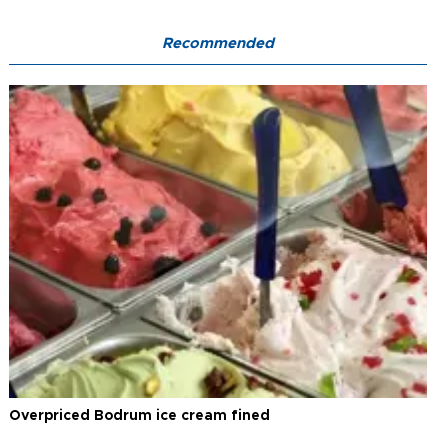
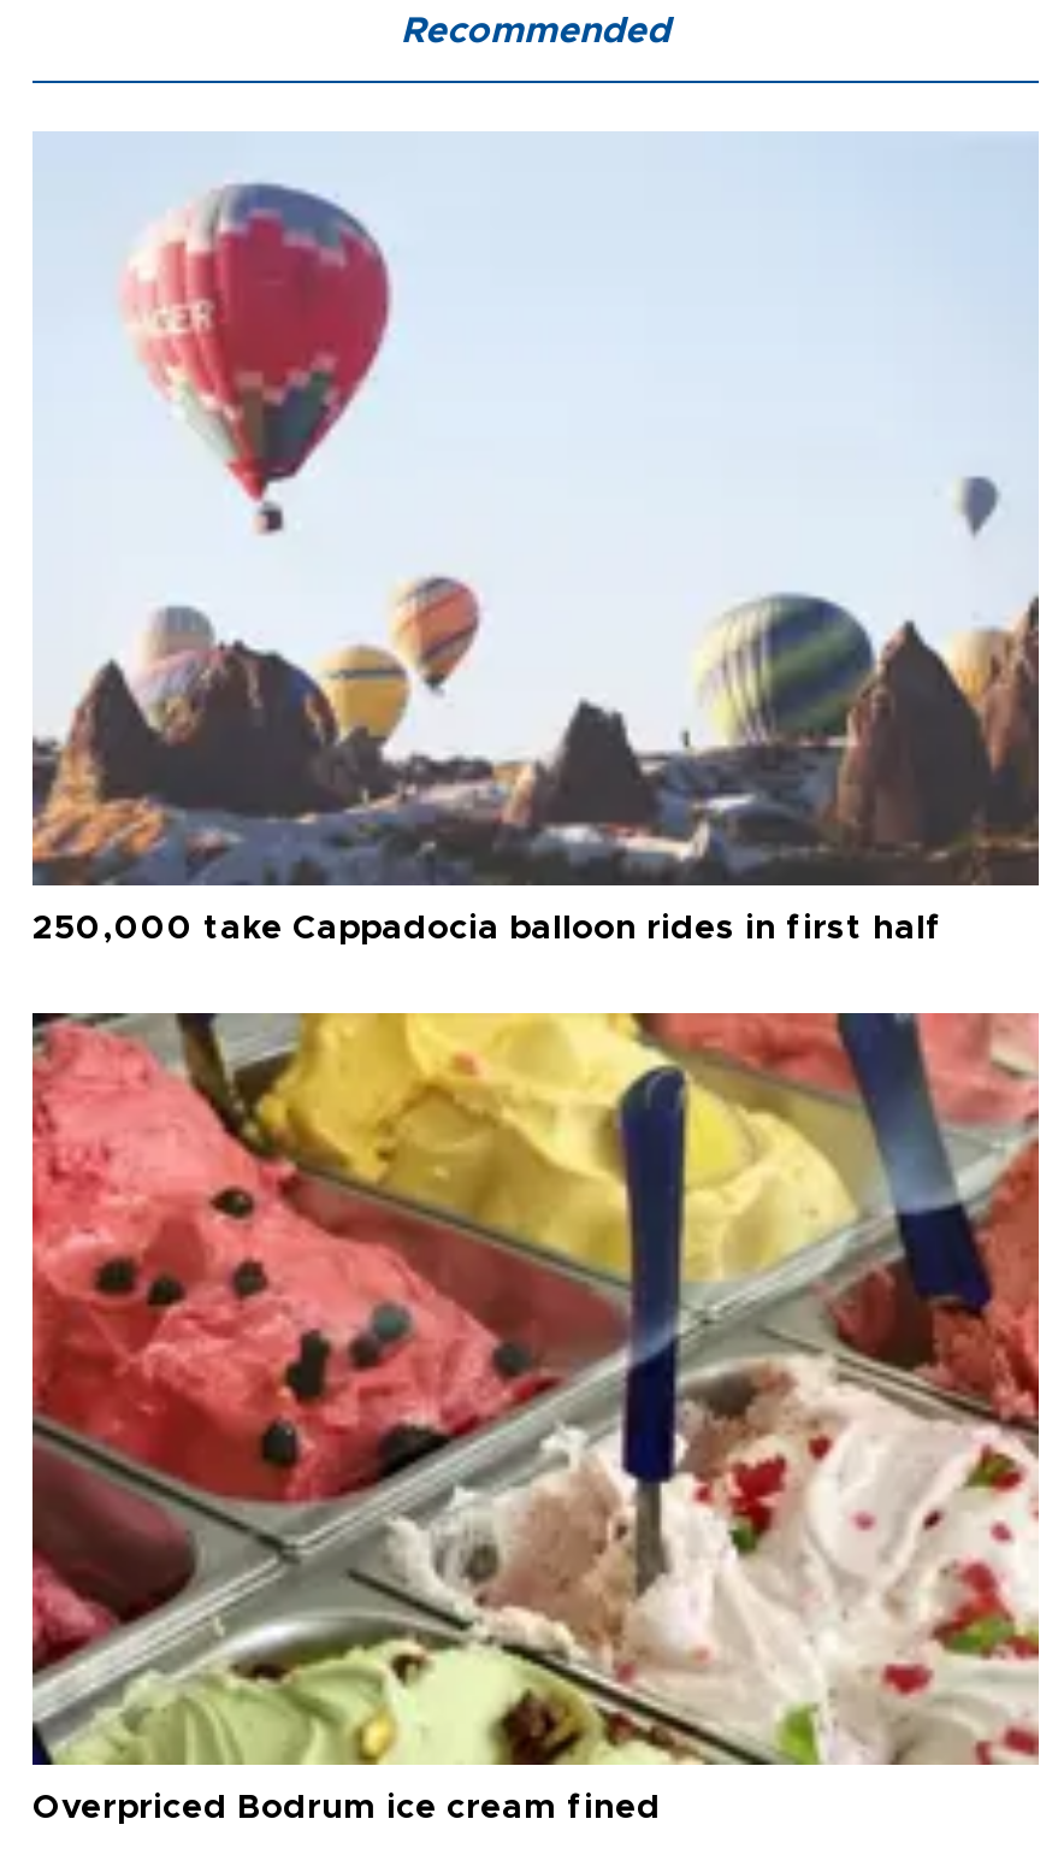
none -> [30,131,1041,945] [image] | 250,000 take Cappadocia balloon rides in first half

